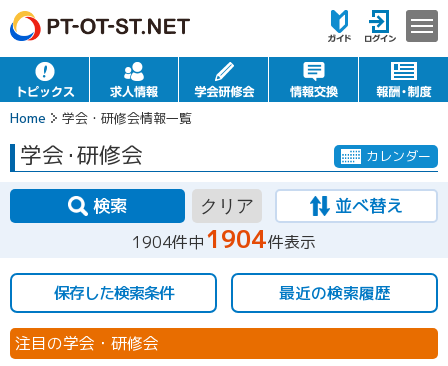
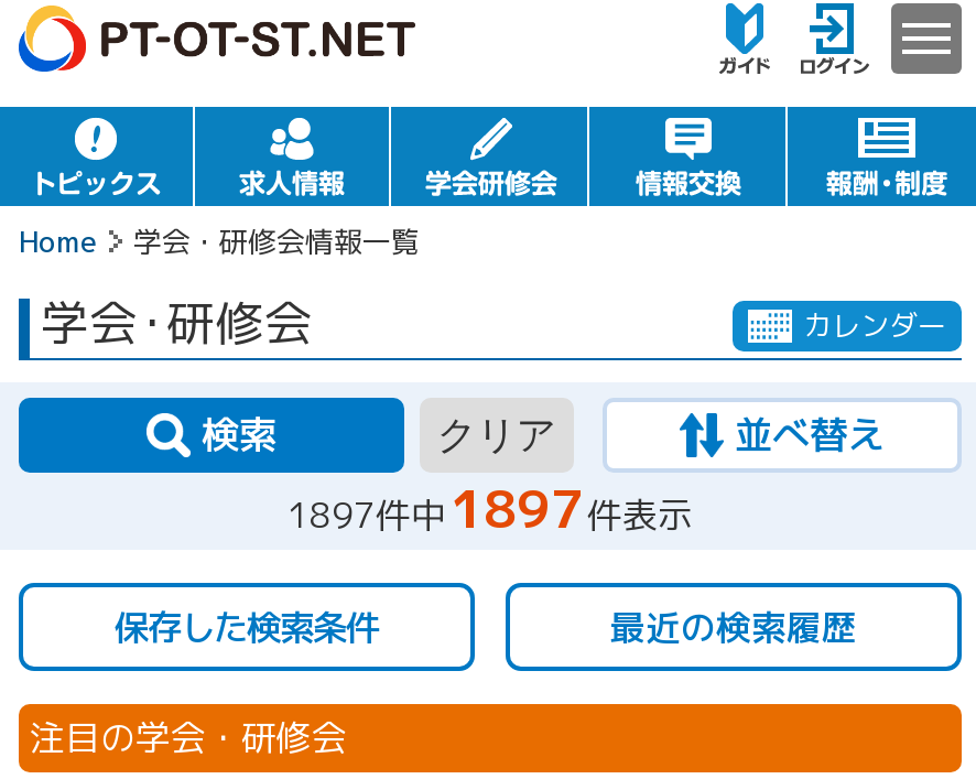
[132,222,316,256] 1904件中 1904 件表示 -> [288,470,693,545] 1897件中 1897 件表示

